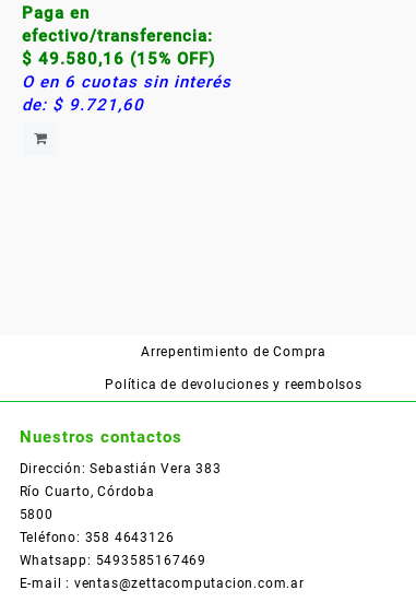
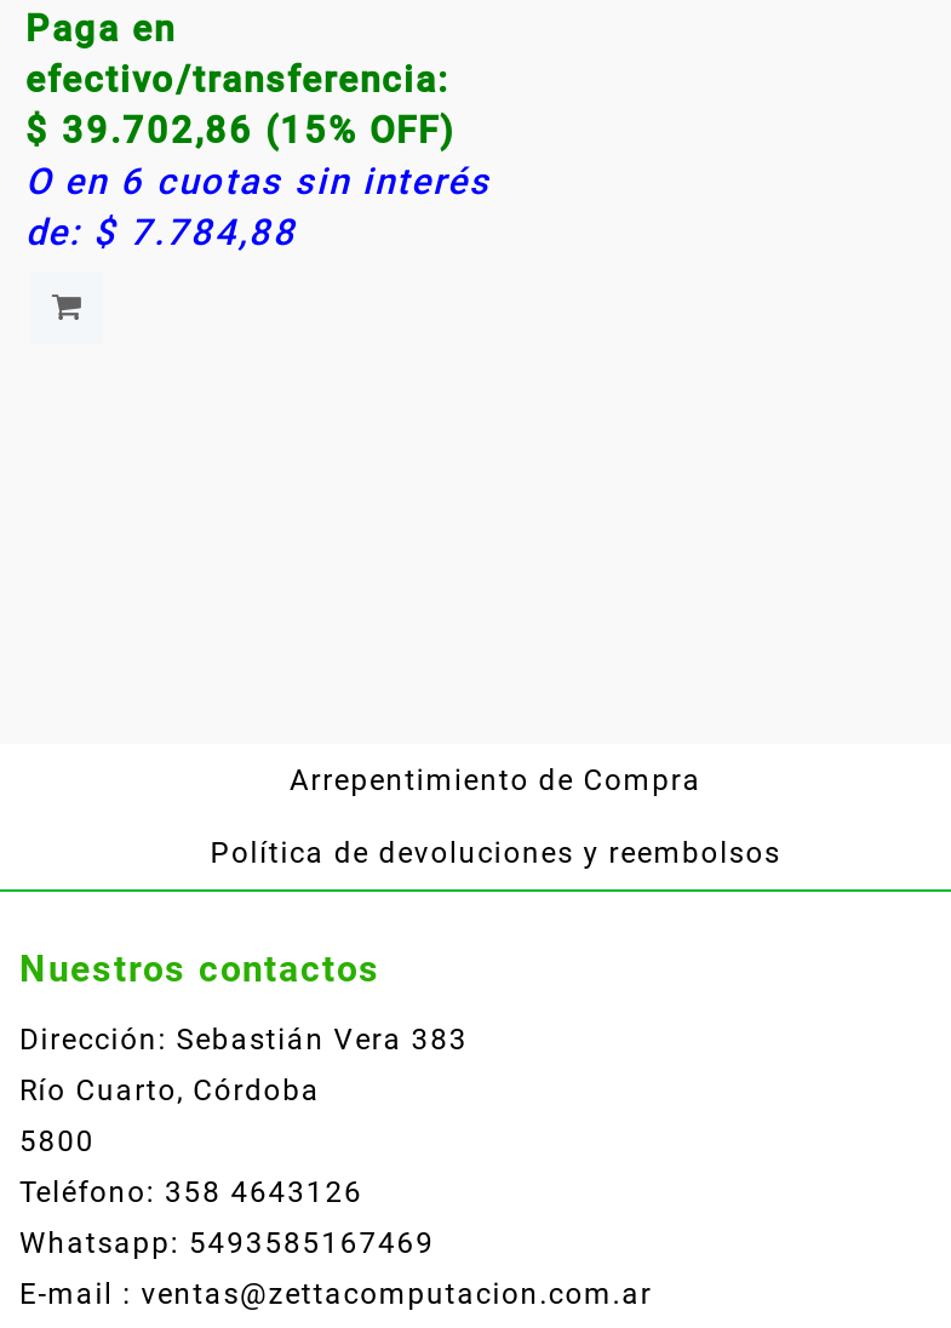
[22,49,215,69] $49.580,16 (15% OFF) -> [25,109,454,152] $39.702,86 (15% OFF)
[22,95,144,115] de: $9.721,60 -> [25,211,297,254] de: $7.784,88

